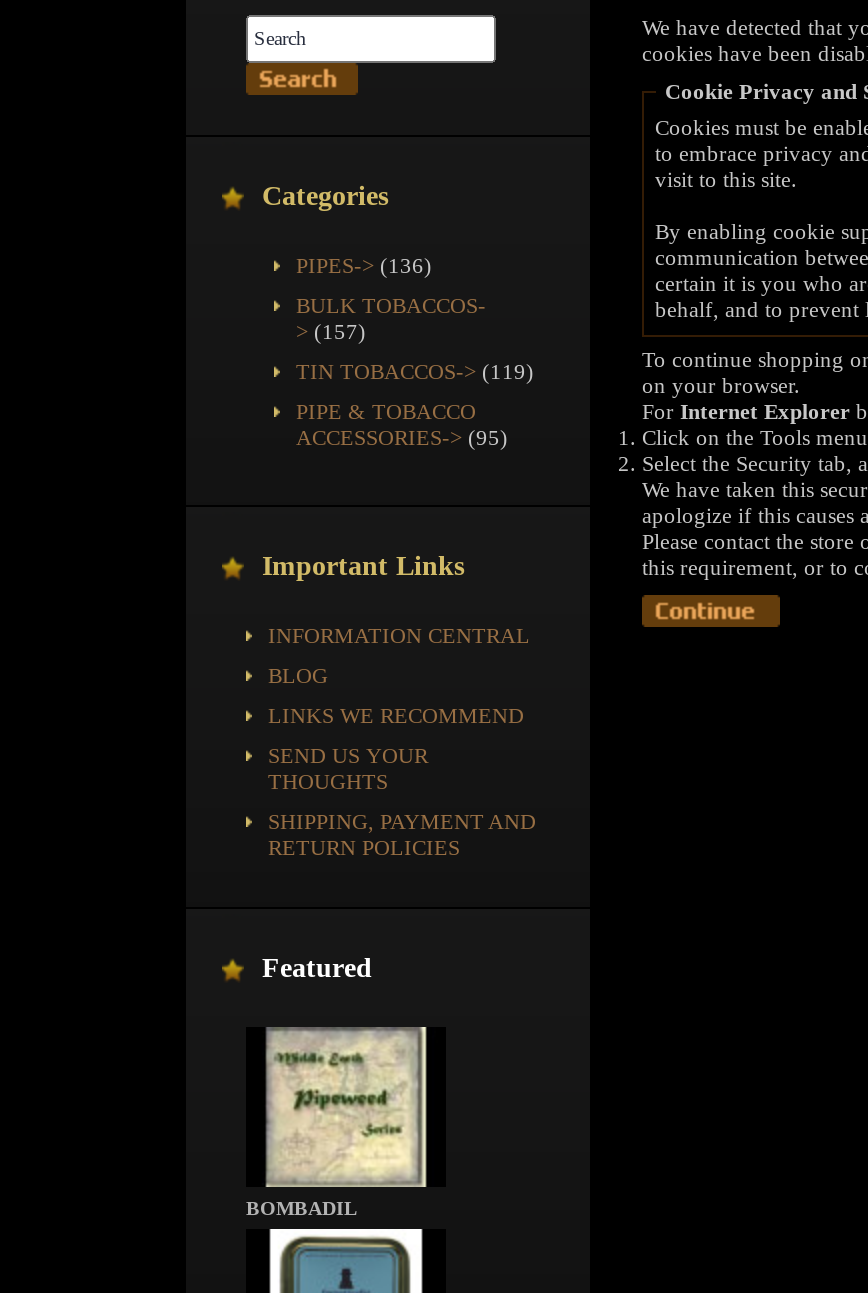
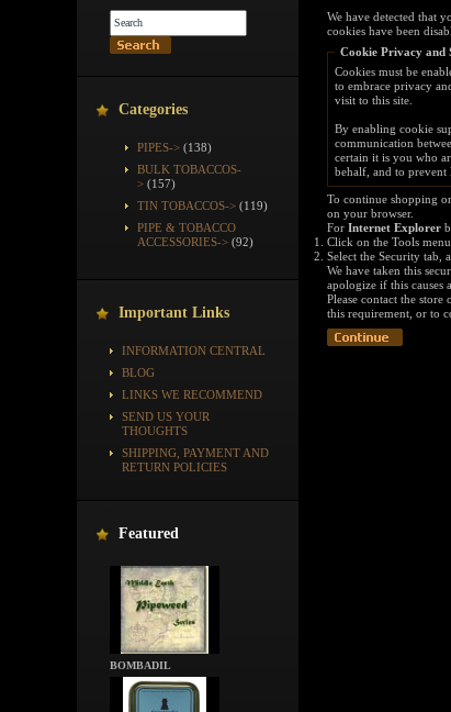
[296,253,432,277] PIPES-> (136) -> [137,141,212,154] PIPES-> (138)
[296,425,508,449] ACCESSORIES-> (95) -> [137,235,253,248] ACCESSORIES-> (92)

